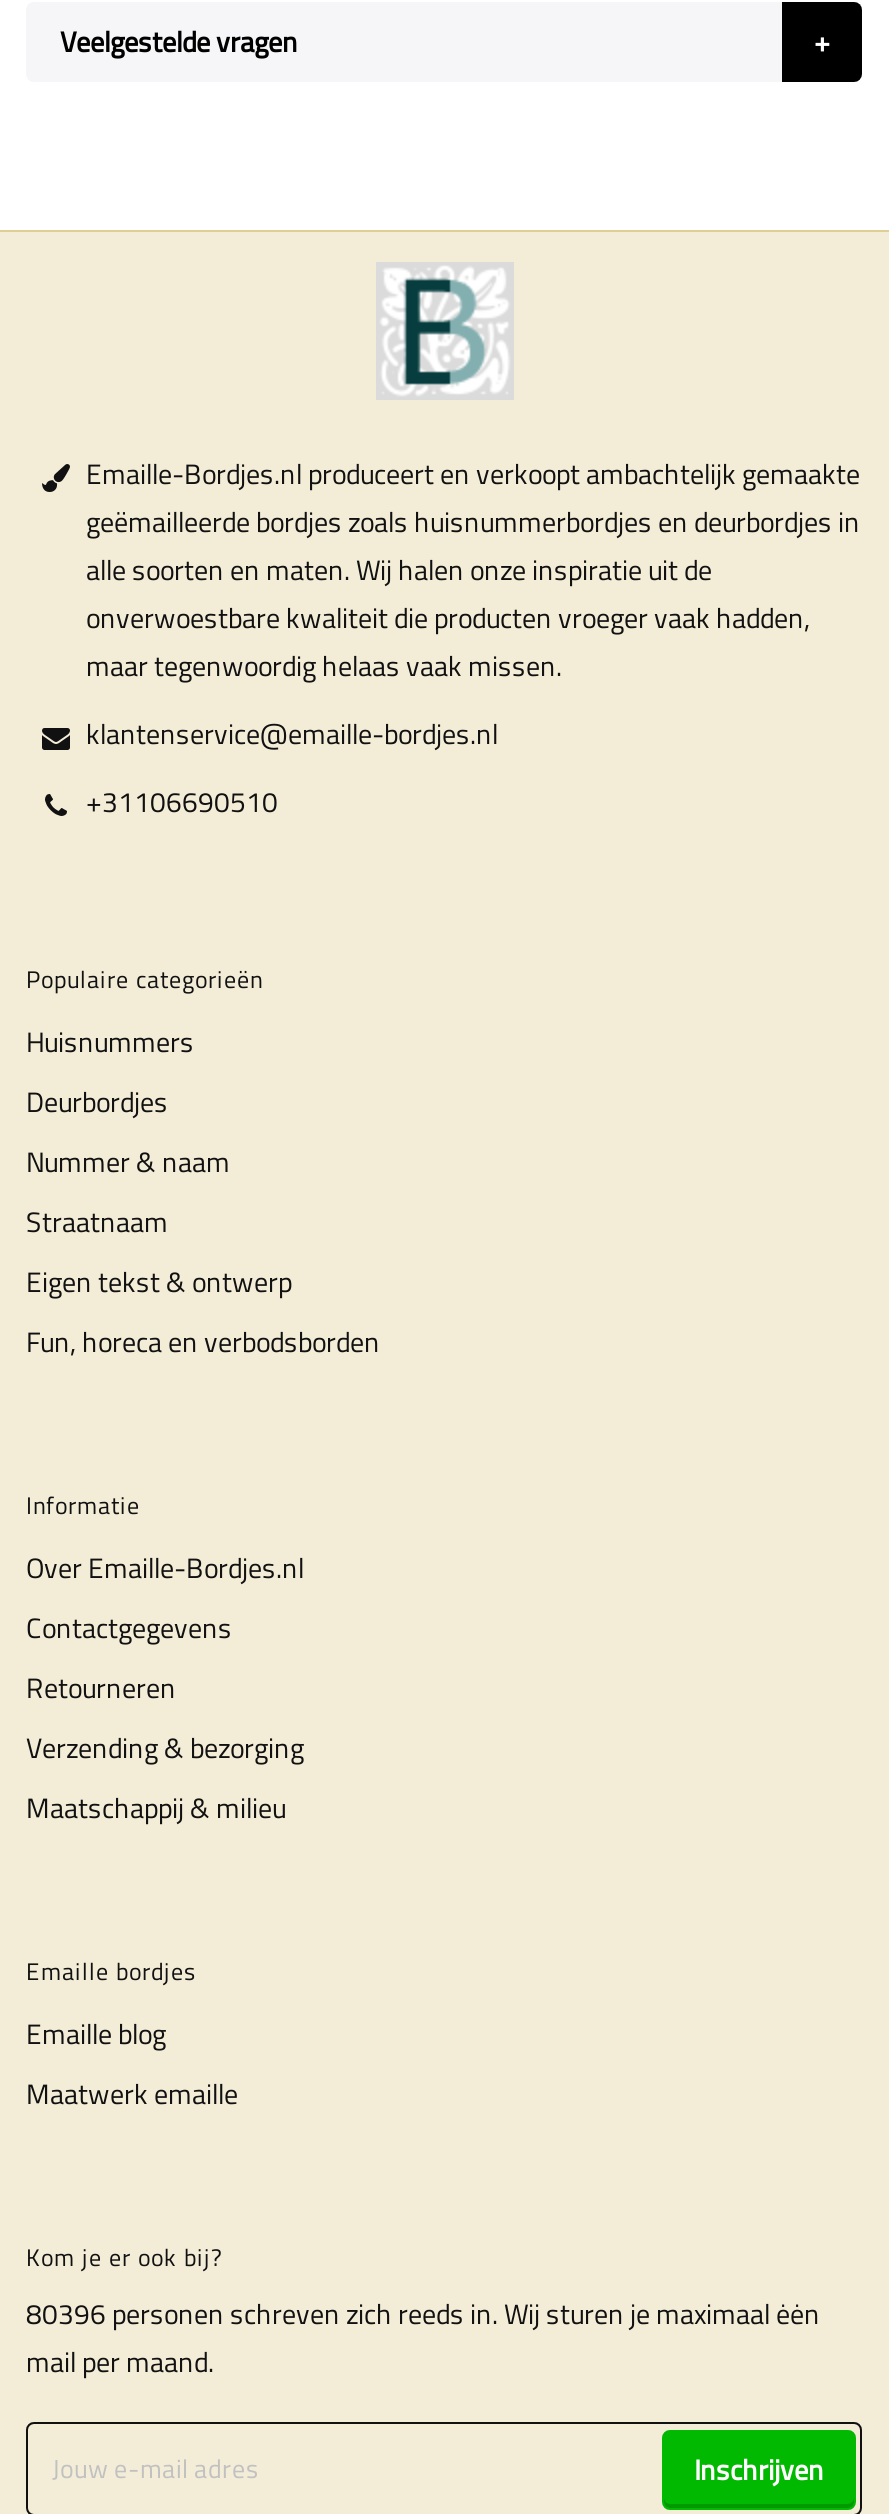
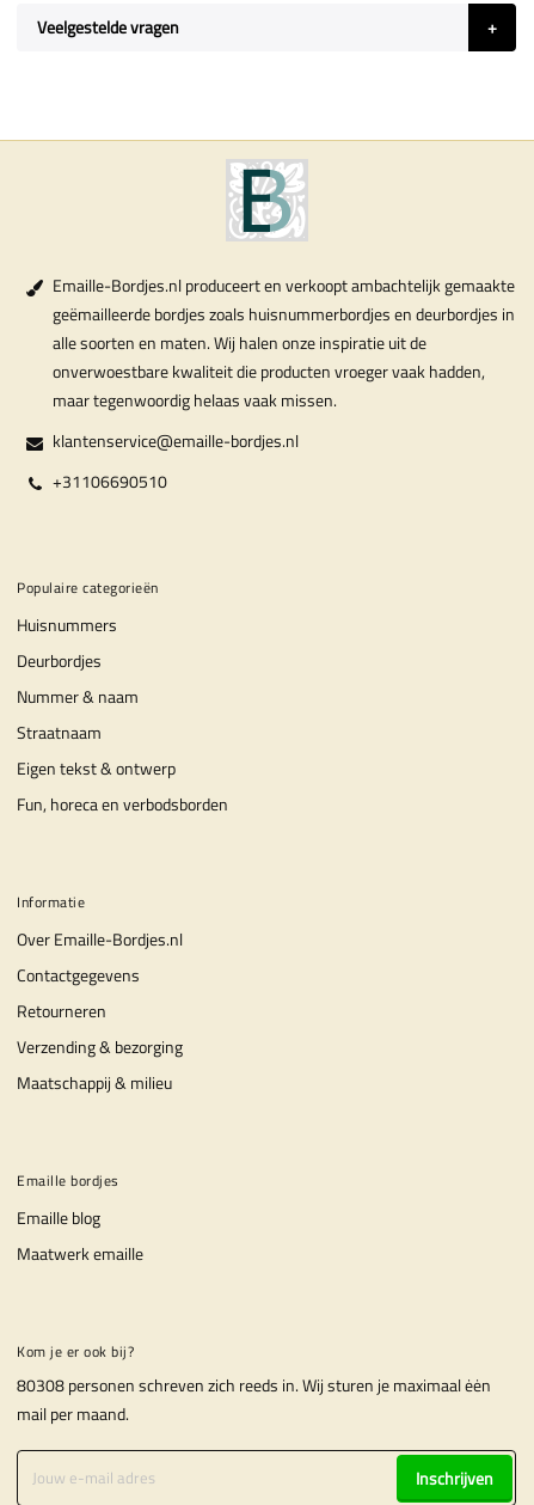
[26,2292,820,2334] 80396 personen schreven zich reeds in. Wij sturen je maximaal ėėn -> [17,1372,491,1397] 80308 personen schreven zich reeds in. Wij sturen je maximaal ėėn

